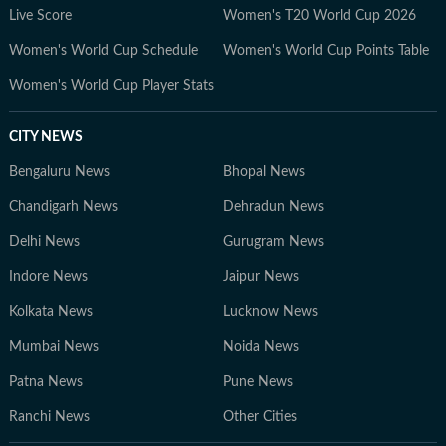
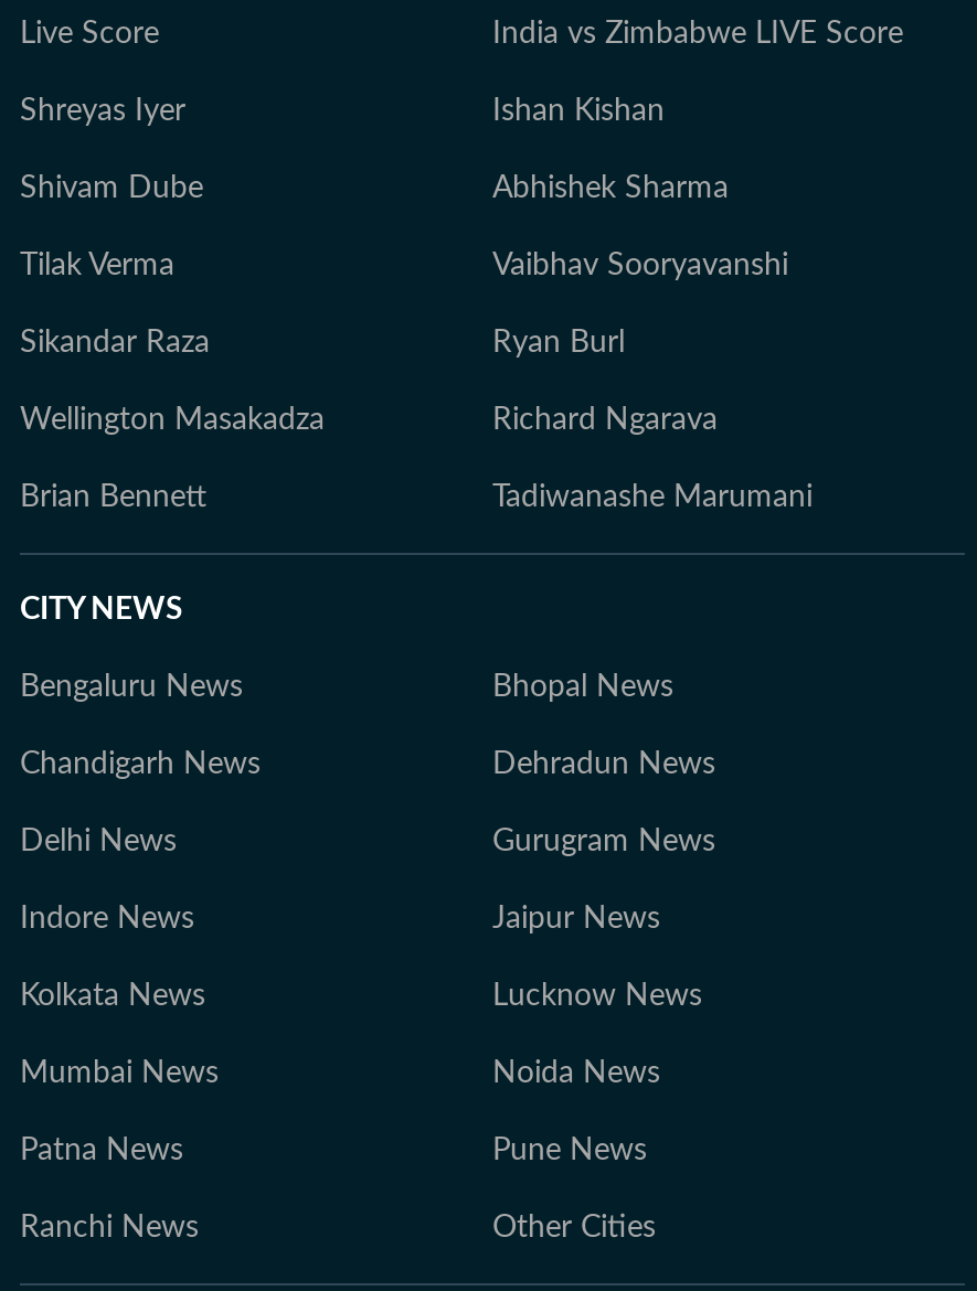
[9,9,429,93] Women's T20 World Cup 2026 | Women's World Cup Schedule | Women's World Cup Points Table | Women's World Cup Player Stats -> [20,18,903,512] India vs Zimbabwe LIVE Score | Shreyas Iyer | Ishan Kishan | Shivam Dube | Abhishek Sharma | Tilak Verma | Vaibhav Sooryavanshi | Sikandar Raza | Ryan Burl | Wellington Masakadza | Richard Ngarava | Brian Bennett | Tadiwanashe Marumani

